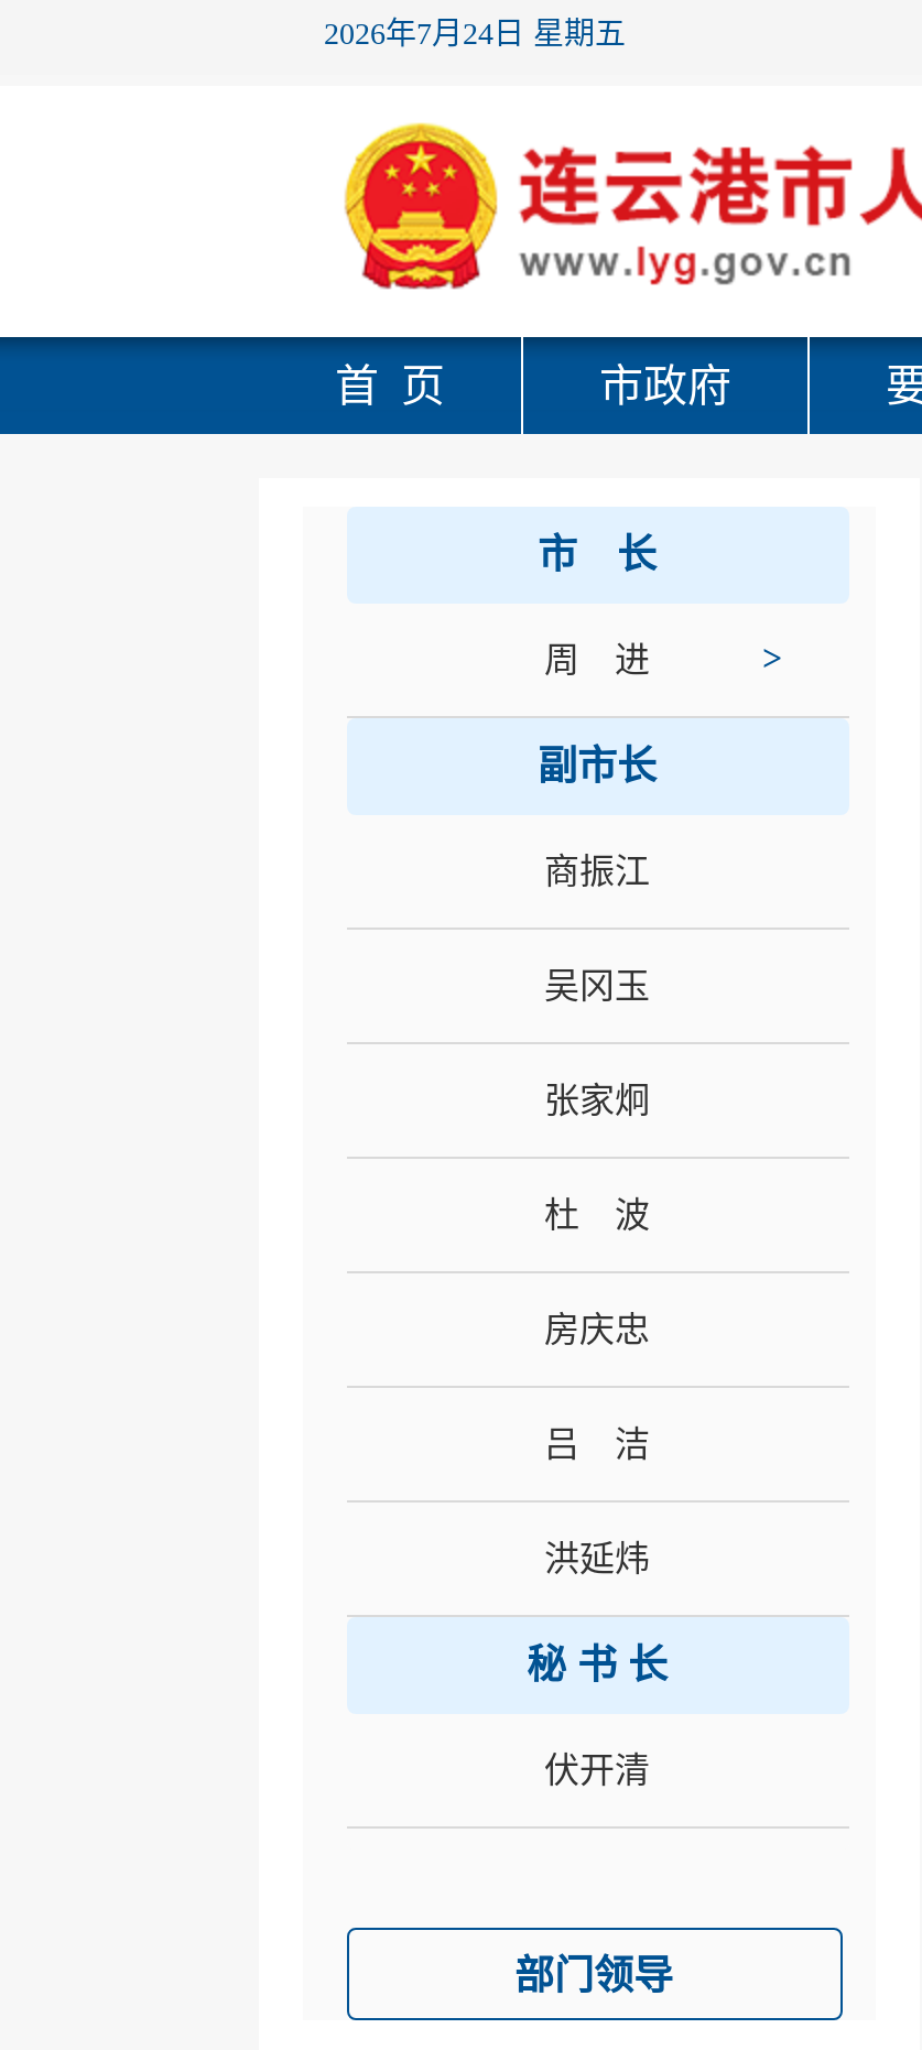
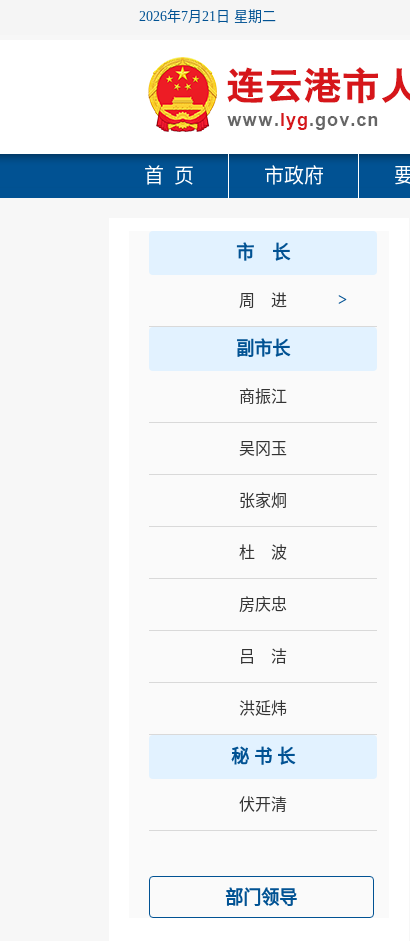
[324,18,626,51] 2026年7月24日 星期五 -> [138,9,275,24] 2026年7月21日 星期二

